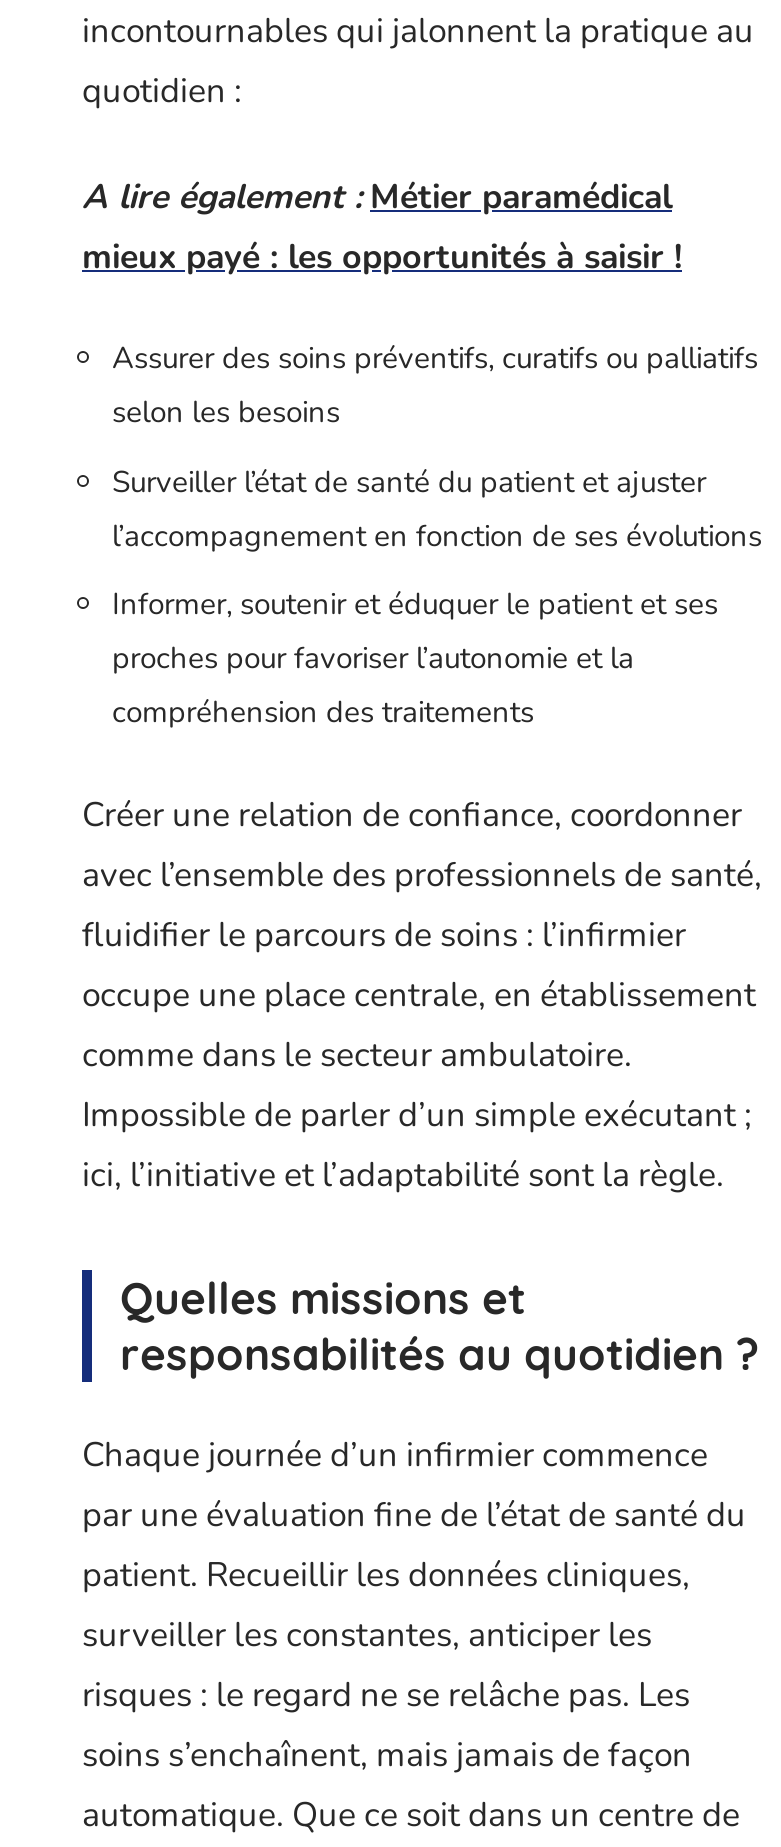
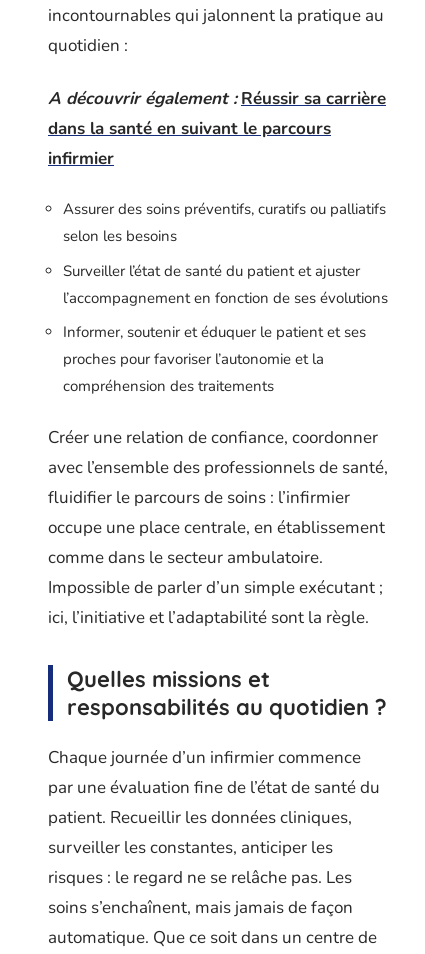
[82,173,682,279] A lire également : Métier paramédical | mieux payé : les opportunités à saisir ! -> [48,86,386,169] A découvrir également : Réussir sa carrière | dans la santé en suivant le parcours | infirmier

